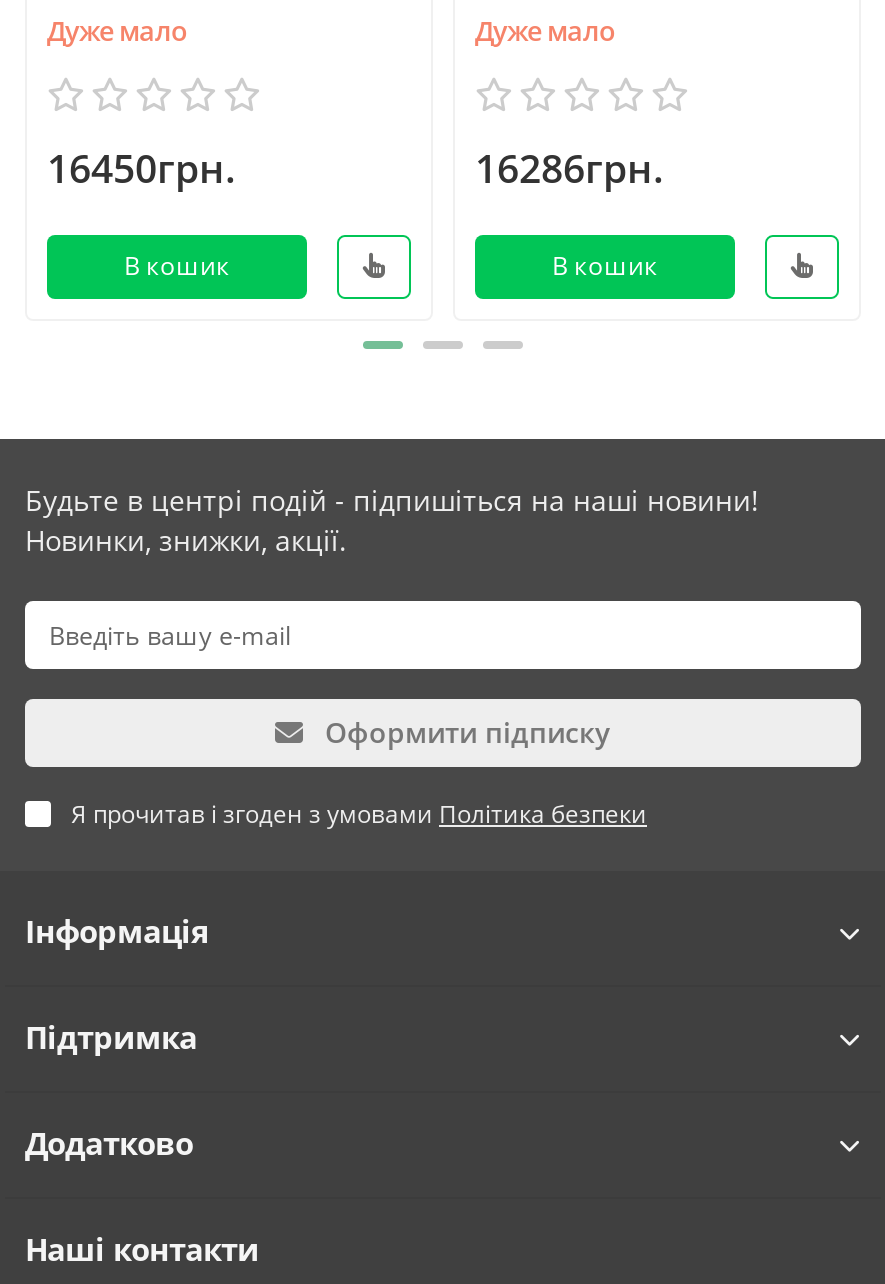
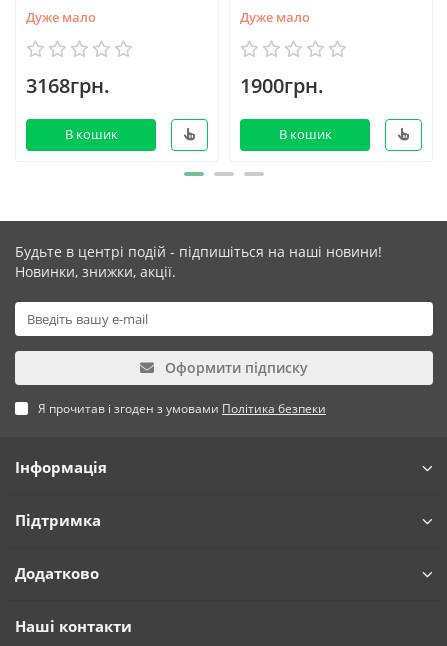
[47,140,237,194] 16450грн. -> [26,72,110,99] 3168грн.
[475,140,665,194] 16286грн. -> [240,72,324,99] 1900грн.

